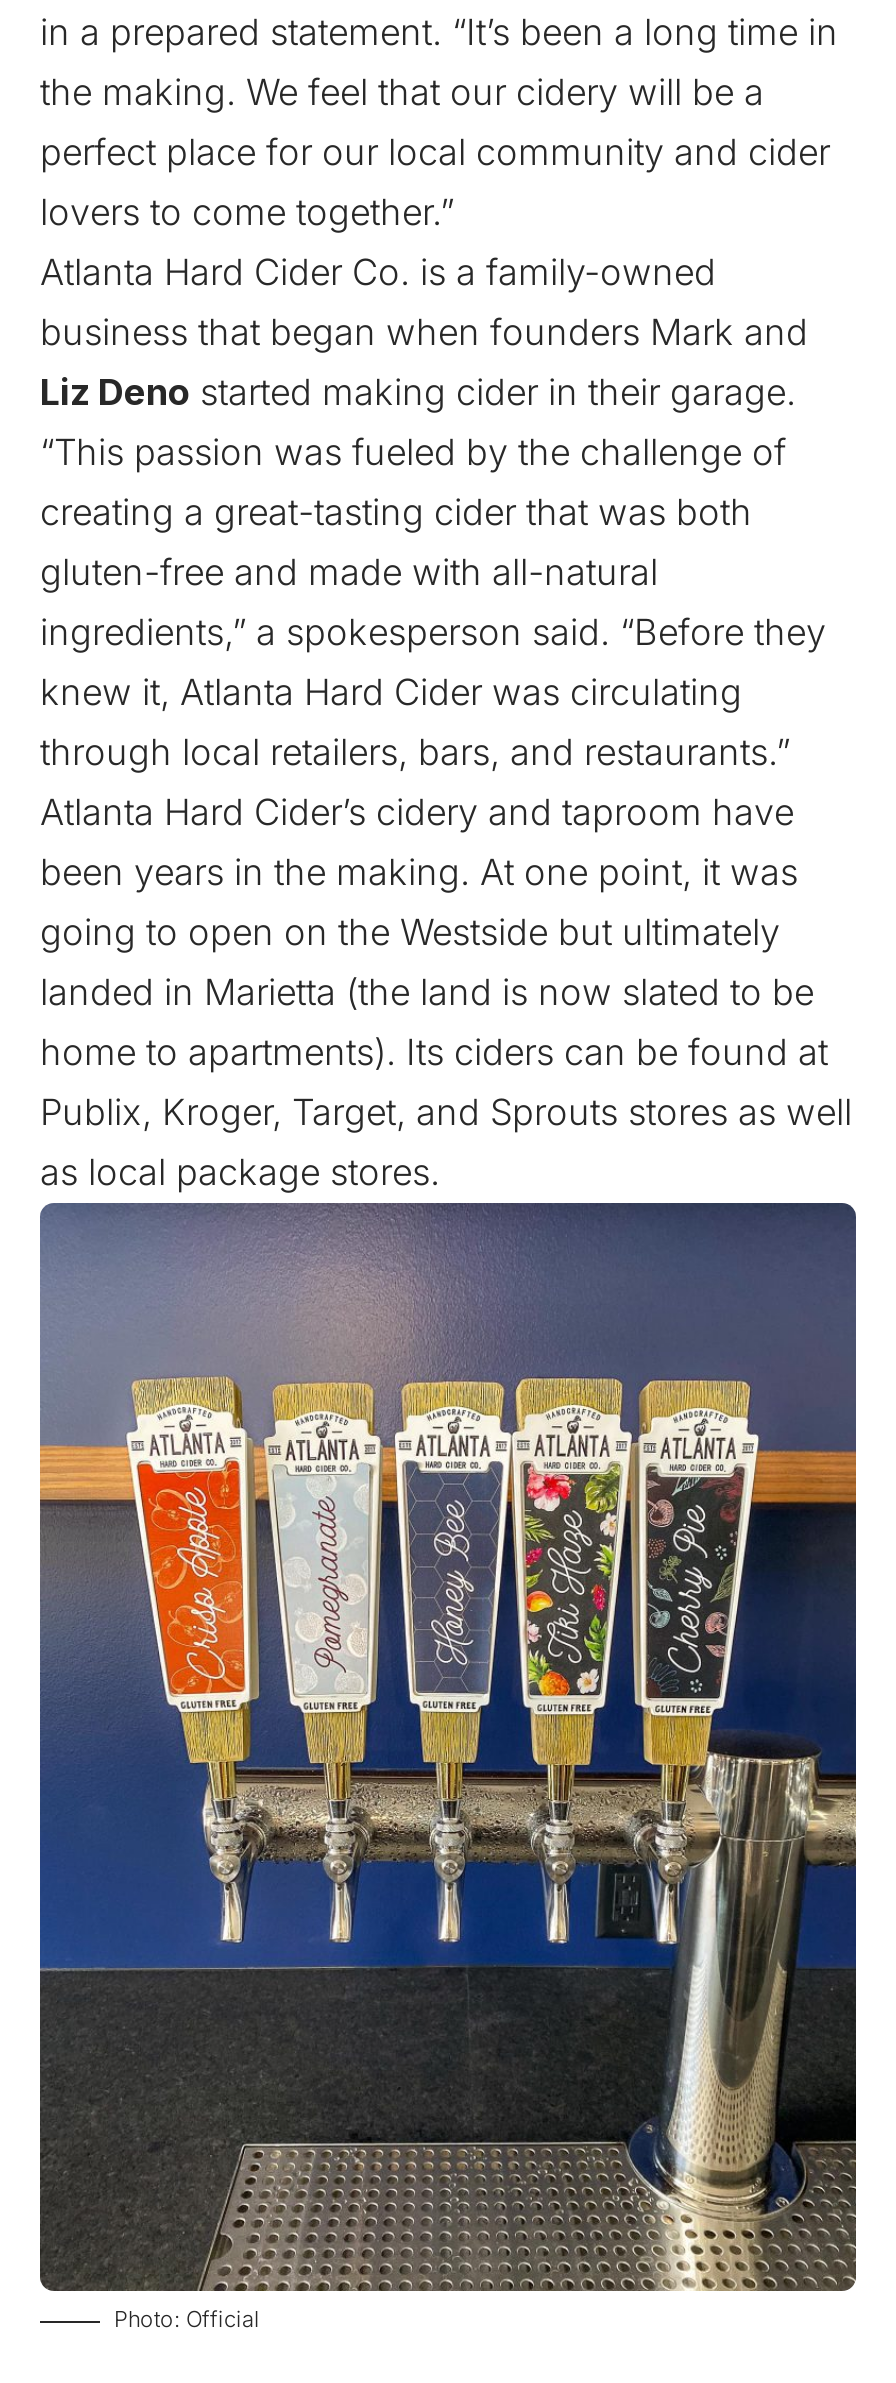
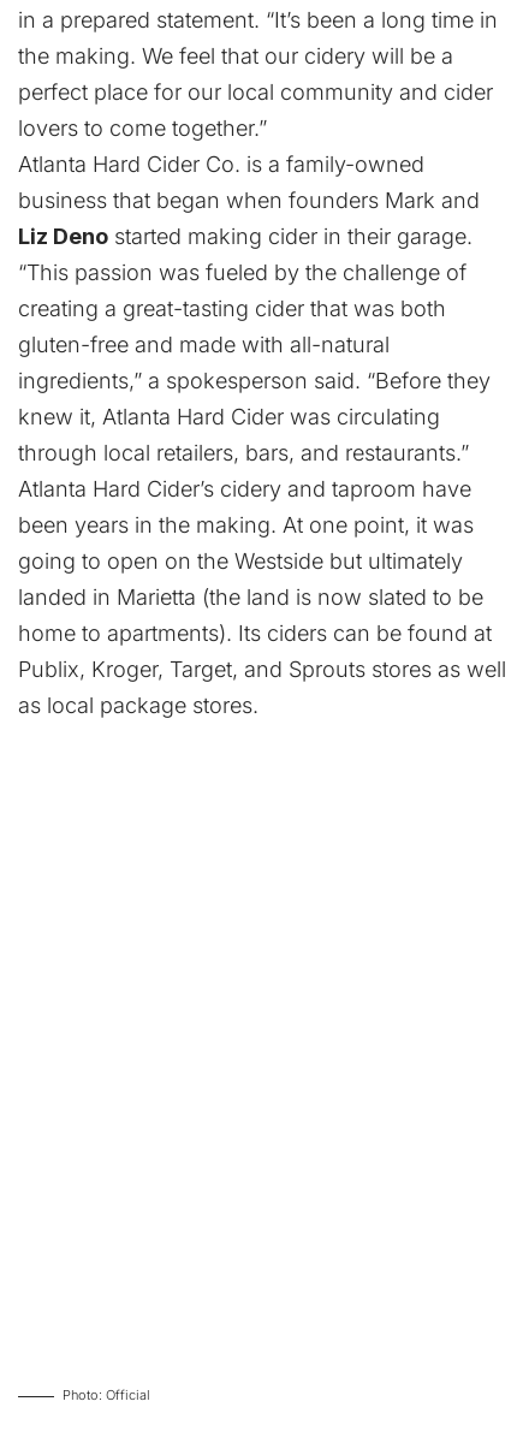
[38,1201,858,2293] [image] -> none

